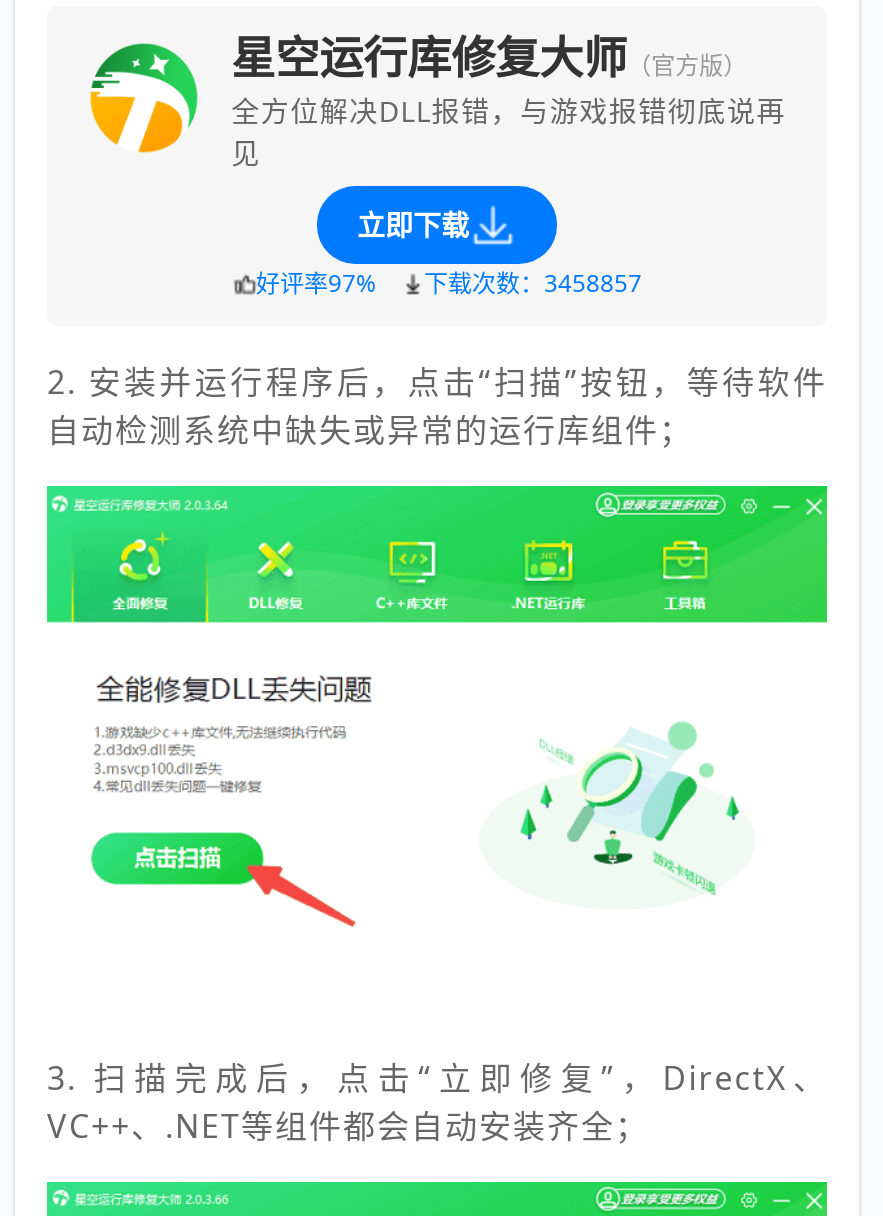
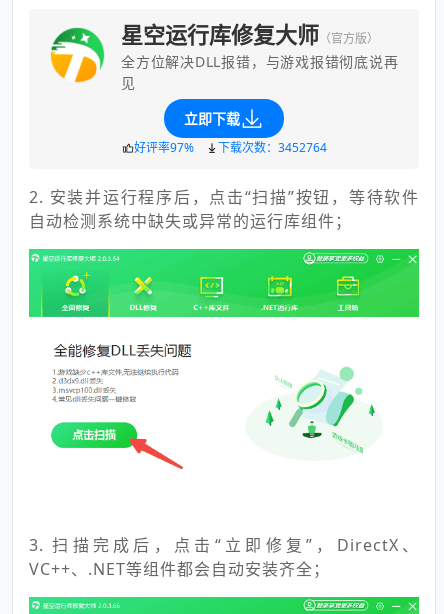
[256,266,642,300] 好评率97% 下载次数：3458857 -> [133,139,326,156] 好评率97% 下载次数：3452764

